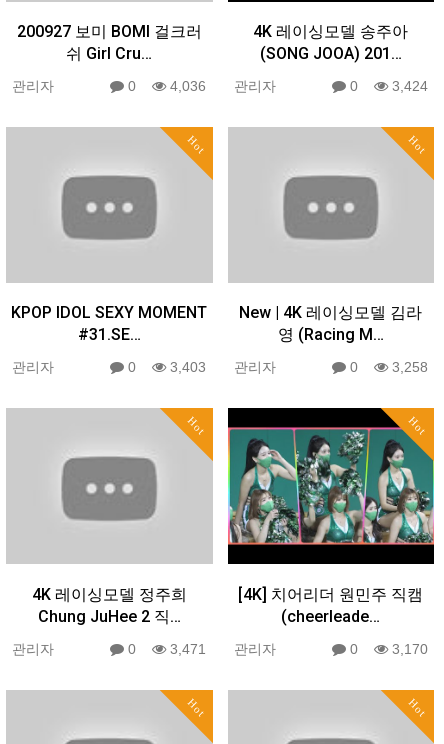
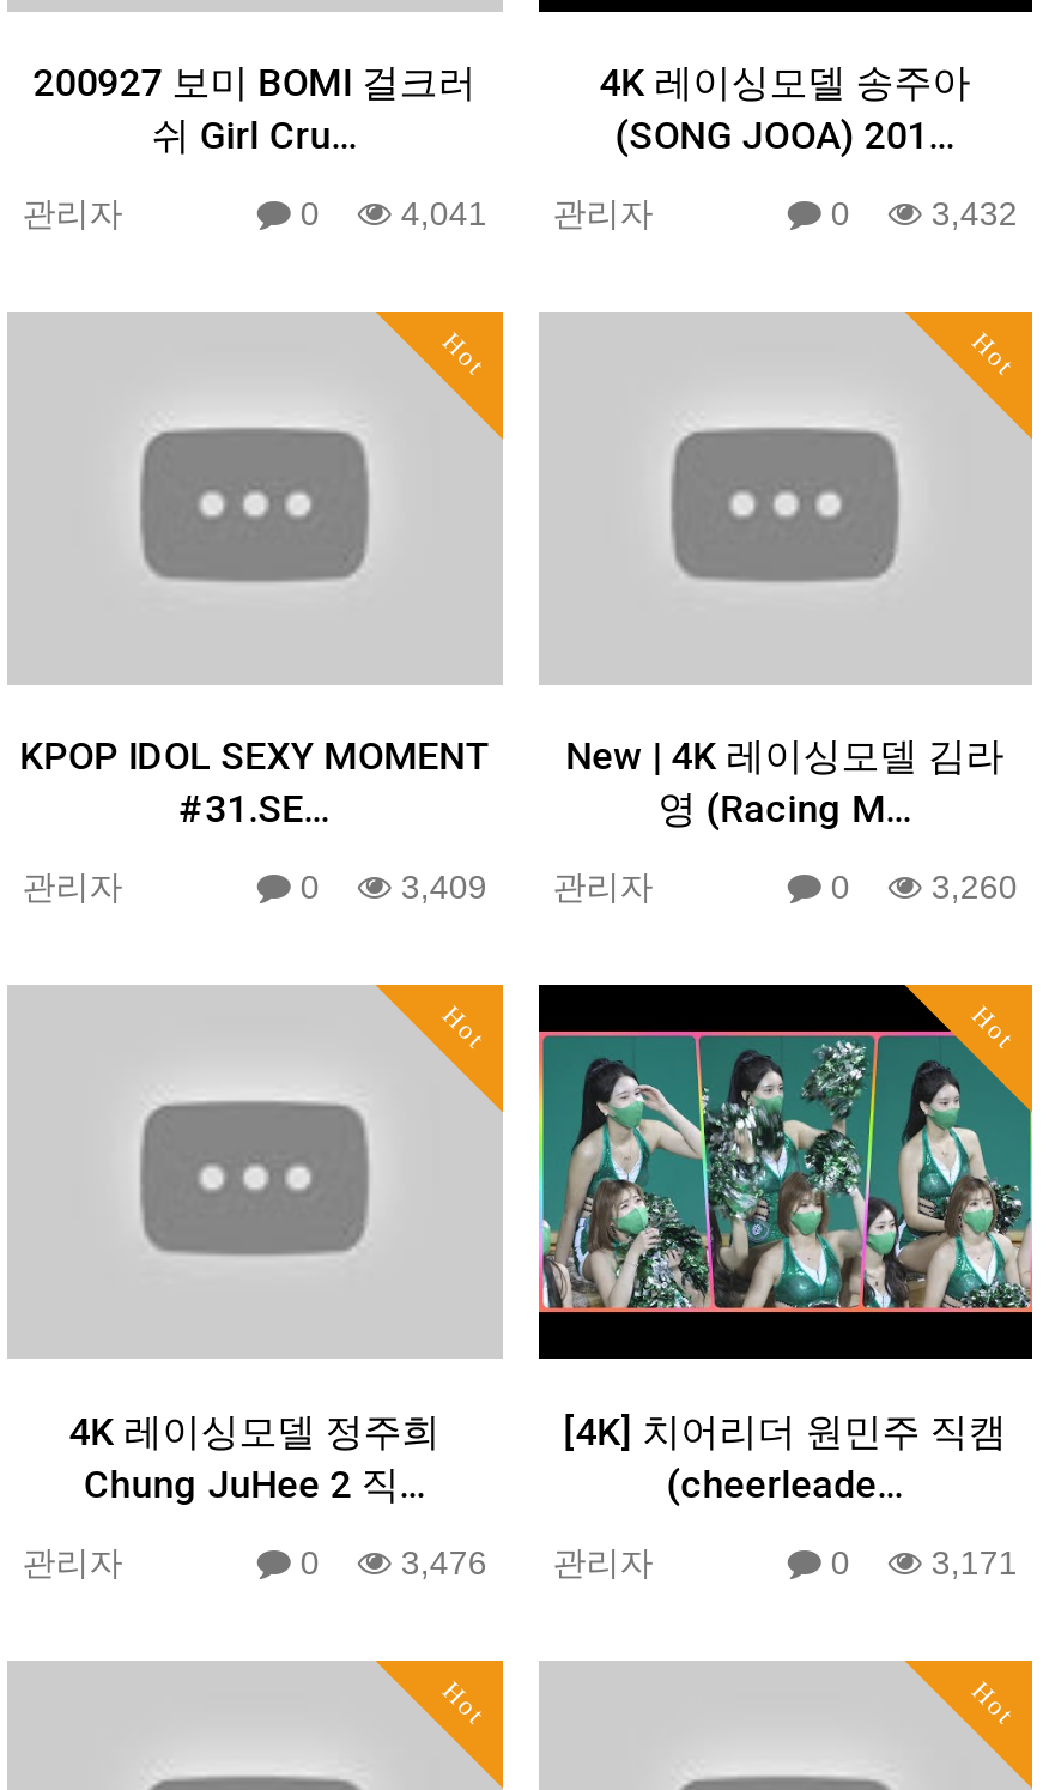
[124,78,276,94] 0 4,036 관리자 -> [291,194,653,233] 0 4,041 관리자
[346,78,428,94] 0 3,424 -> [821,194,1017,233] 0 3,432
[124,359,276,375] 0 3,403 관리자 -> [291,868,653,907] 0 3,409 관리자
[346,359,428,375] 0 3,258 -> [821,868,1017,907] 0 3,260
[124,640,276,656] 0 3,471 관리자 -> [291,1542,653,1580] 0 3,476 관리자
[346,640,428,656] 0 3,170 -> [821,1542,1017,1580] 0 3,171

